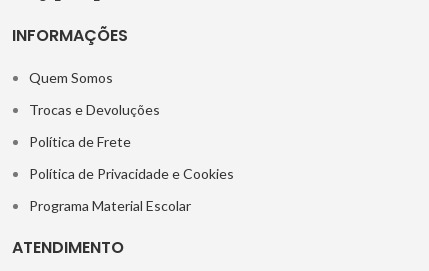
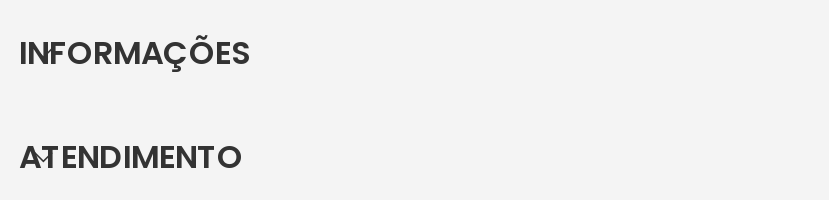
[29,69,234,214] Quem Somos | Trocas e Devoluções | Política de Frete | Política de Privacidade e Cookies | Programa Material Escolar -> none

